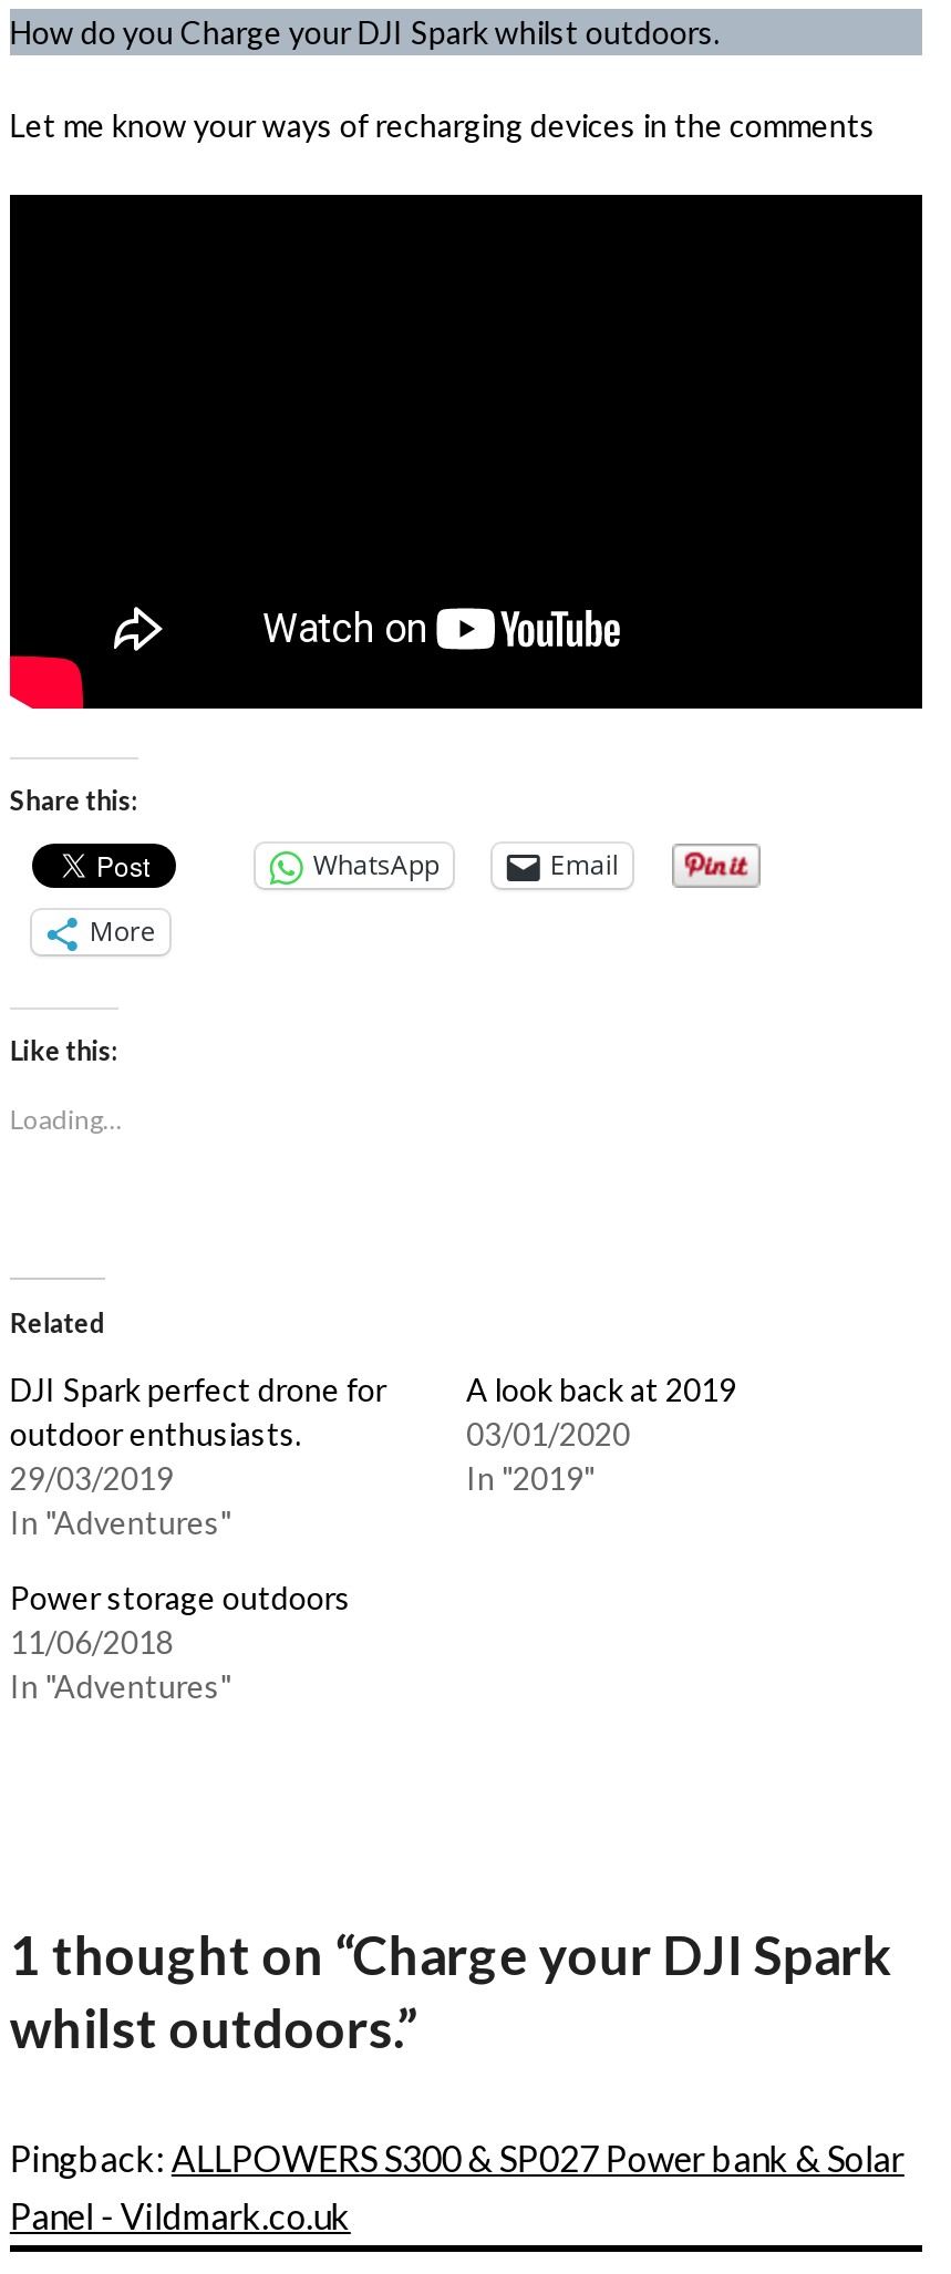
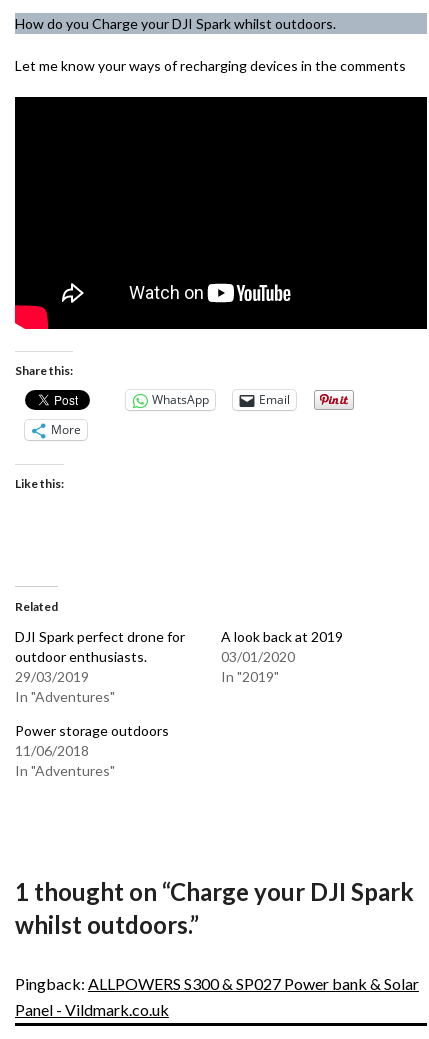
[10,1102,123,1135] Loading... -> none

